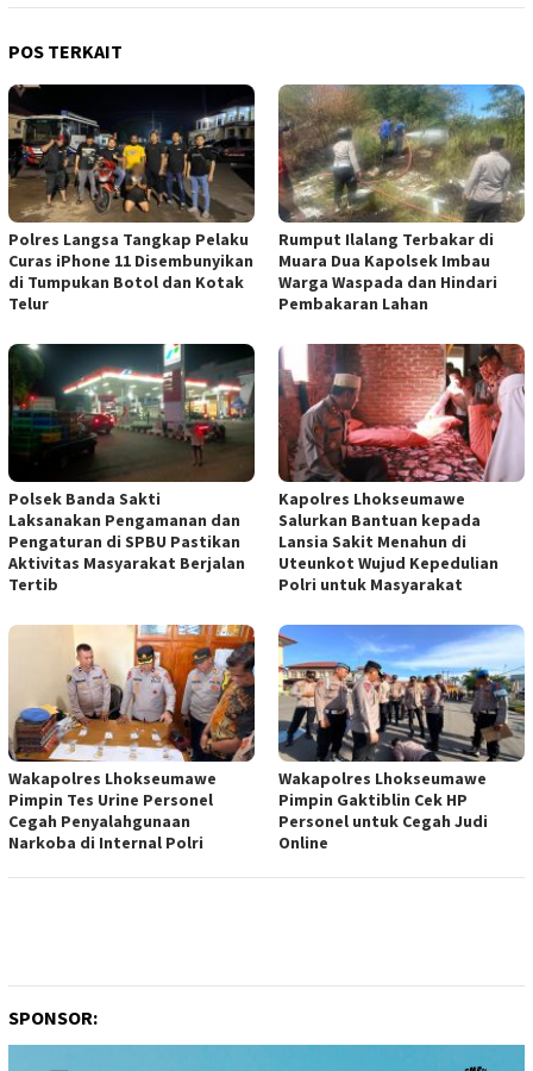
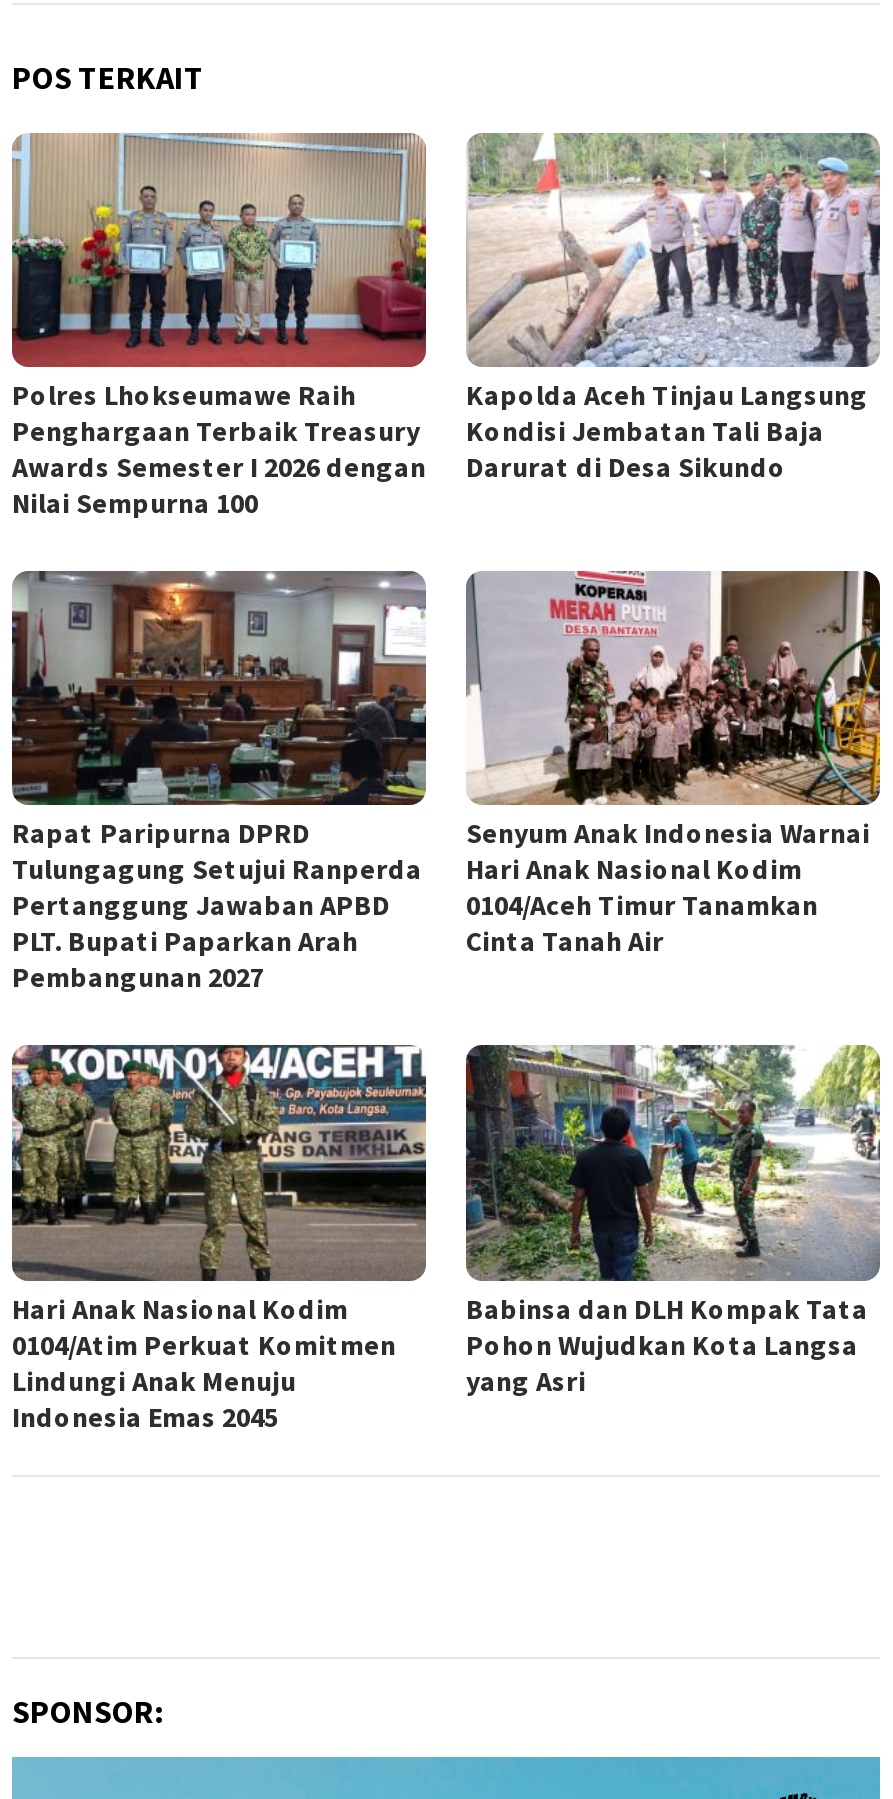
[7,83,256,314] [image] | Polres Langsa Tangkap Pelaku | Curas iPhone 11 Disembunyikan | di Tumpukan Botol dan Kotak | Telur -> [10,133,428,521] [image] | Polres Lhokseumawe Raih | Penghargaan Terbaik Treasury | Awards Semester I 2026 dengan | Nilai Sempurna 100
[278,83,525,314] [image] | Rumput Ilalang Terbakar di | Muara Dua Kapolsek Imbau | Warga Waspada dan Hindari | Pembakaran Lahan -> [466,131,880,485] [image] | Kapolda Aceh Tinjau Langsung | Kondisi Jembatan Tali Baja | Darurat di Desa Sikundo
[8,343,256,595] [image] | Polsek Banda Sakti | Laksanakan Pengamanan dan | Pengaturan di SPBU Pastikan | Aktivitas Masyarakat Berjalan | Tertib -> [10,569,426,996] [image] | Rapat Paripurna DPRD | Tulungagung Setujui Ranperda | Pertanggung Jawaban APBD | PLT. Bupati Paparkan Arah | Pembangunan 2027
[277,343,526,595] [image] | Kapolres Lhokseumawe | Salurkan Bantuan kepada | Lansia Sakit Menahun di | Uteunkot Wujud Kepedulian | Polri untuk Masyarakat -> [466,569,882,960] [image] | Senyum Anak Indonesia Warnai | Hari Anak Nasional Kodim | 0104/Aceh Timur Tanamkan | Cinta Tanah Air
[8,624,256,854] [image] | Wakapolres Lhokseumawe | Pimpin Tes Urine Personel | Cegah Penyalahgunaan | Narkoba di Internal Polri -> [10,1043,426,1434] [image] | Hari Anak Nasional Kodim | 0104/Atim Perkuat Komitmen | Lindungi Anak Menuju | Indonesia Emas 2045
[277,624,525,854] [image] | Wakapolres Lhokseumawe | Pimpin Gaktiblin Cek HP | Personel untuk Cegah Judi | Online -> [464,1043,882,1398] [image] | Babinsa dan DLH Kompak Tata | Pohon Wujudkan Kota Langsa | yang Asri

